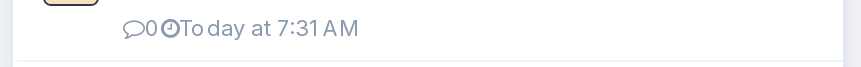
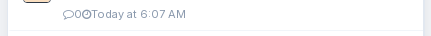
[145,14,359,42] 0 Today at 7:31 AM -> [74,7,186,21] 0 Today at 6:07 AM

